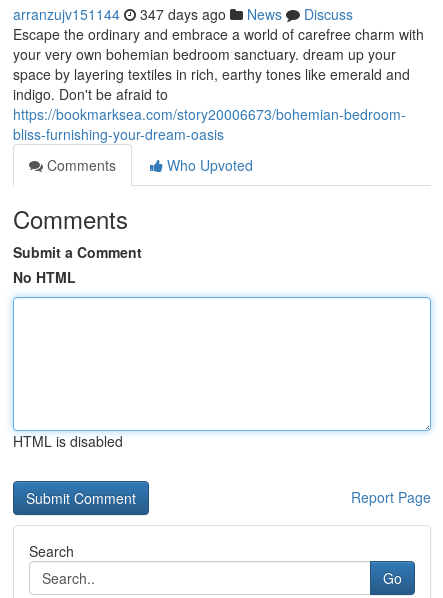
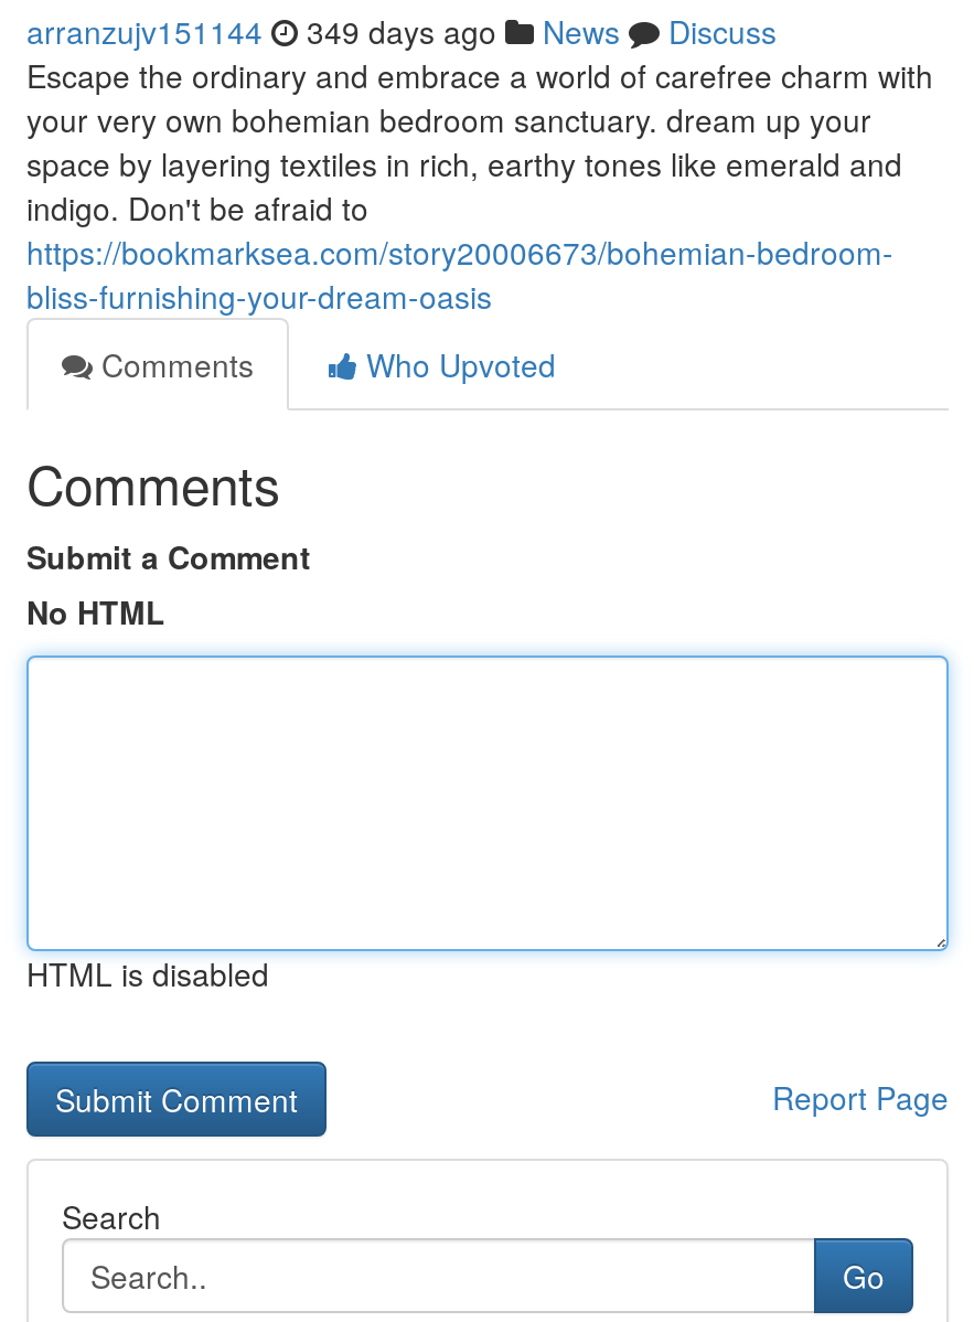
[13,4,353,24] arranzujv151144 347 days ago News Discuss -> [26,9,777,53] arranzujv151144 349 days ago News Discuss

